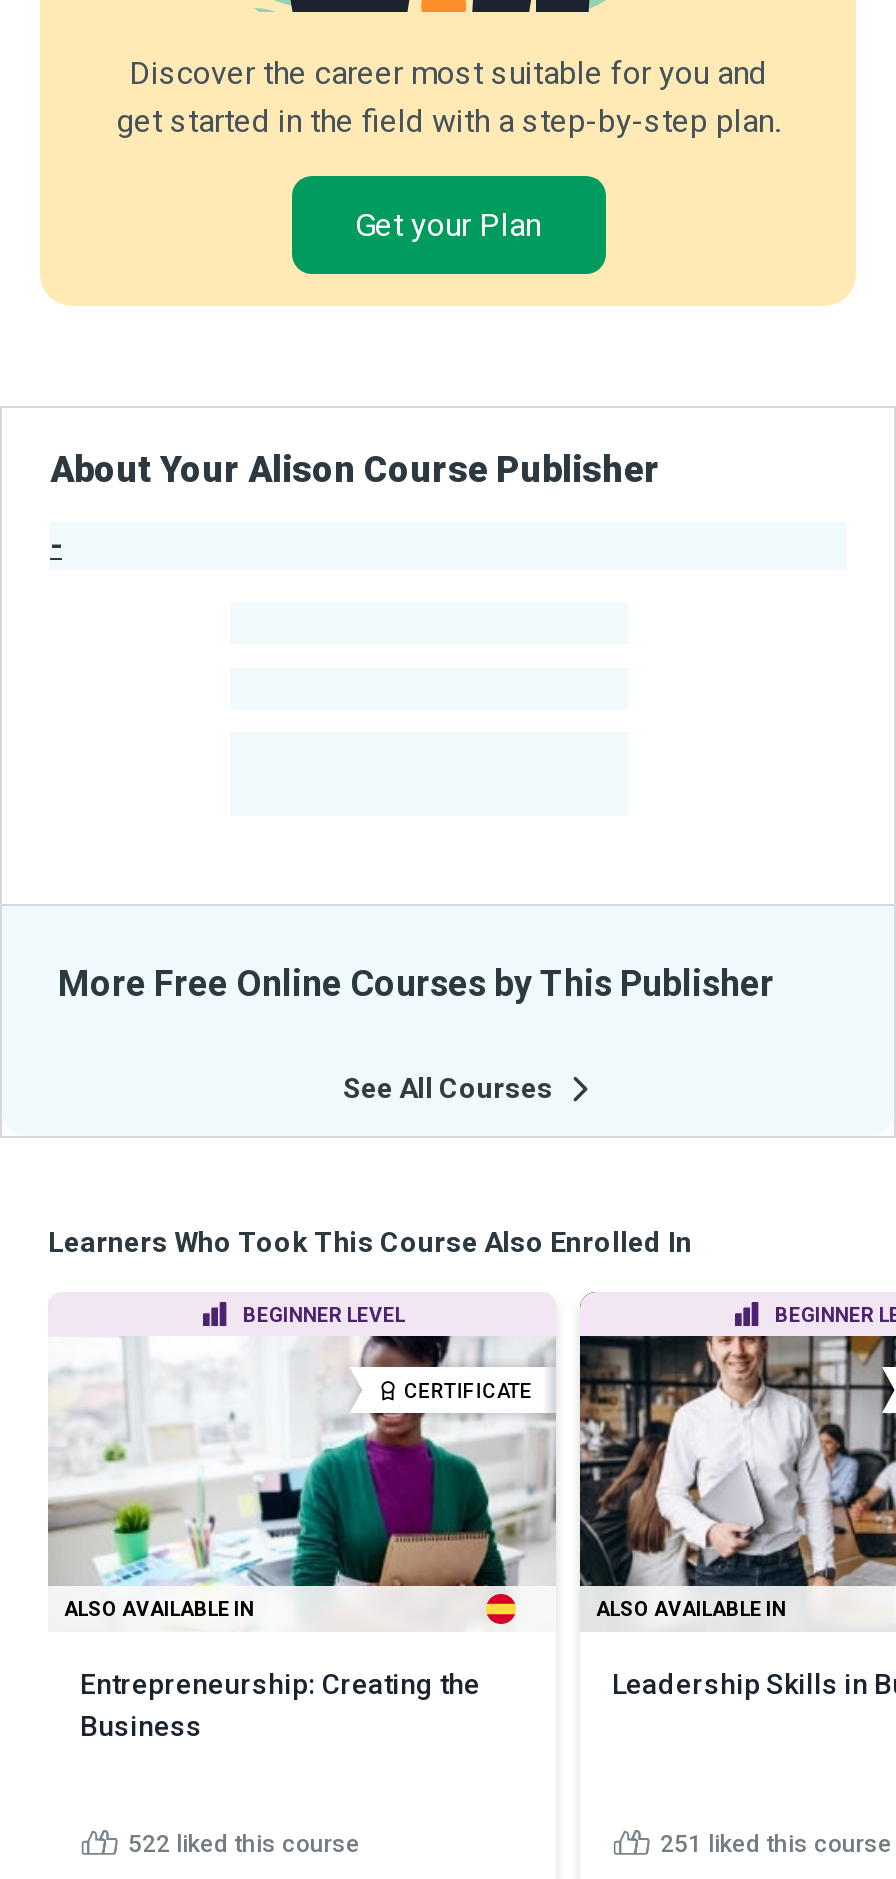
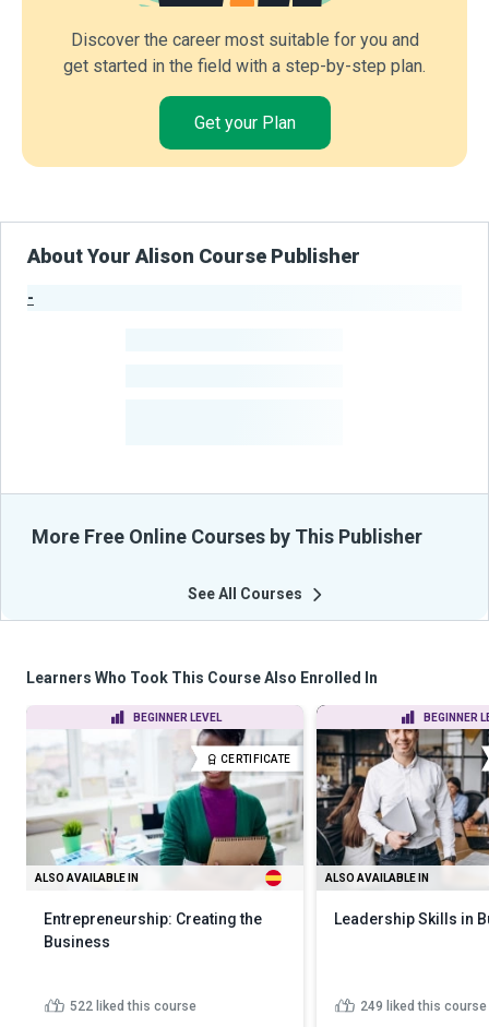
[660,1831,892,1859] 251 liked this course -> [360,999,487,1014] 249 liked this course

